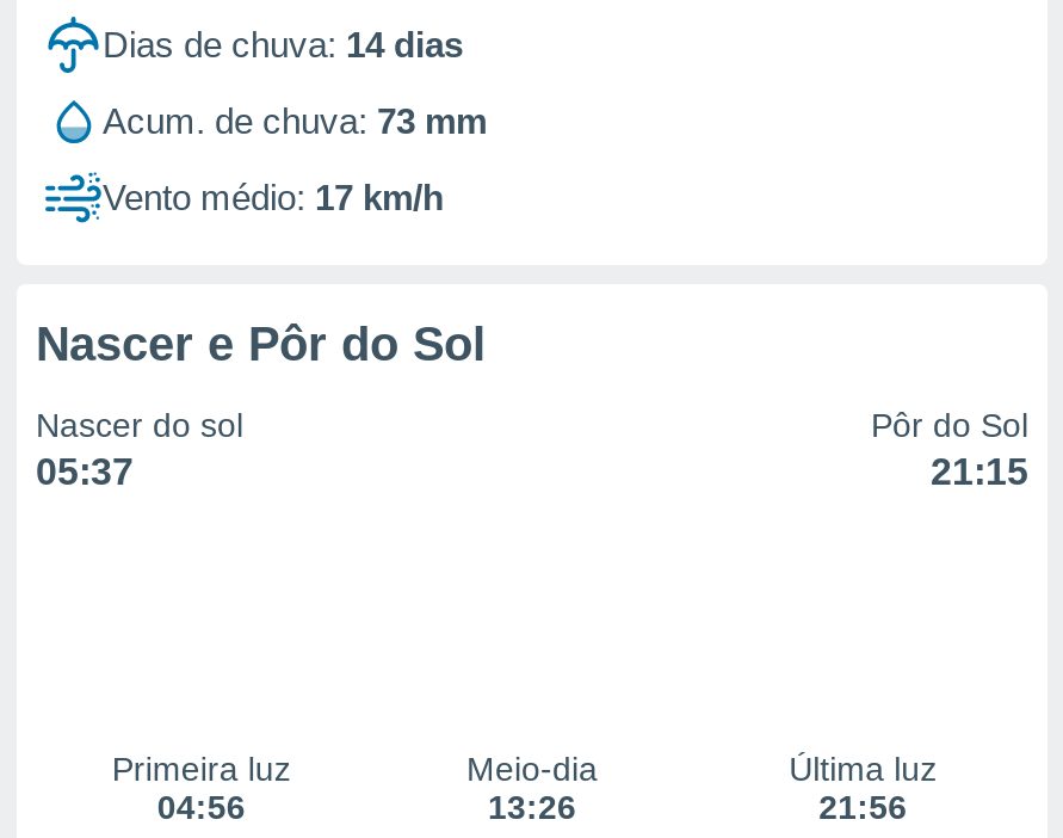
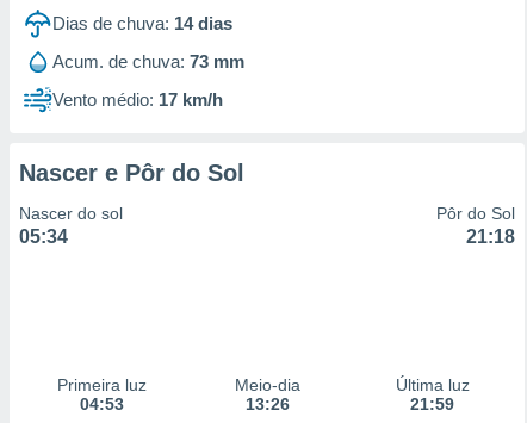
[36,451,134,492] 05:37 -> [19,226,68,247] 05:34
[931,451,1028,492] 21:15 -> [466,226,515,247] 21:18
[157,788,245,826] 04:56 -> [80,394,124,413] 04:53
[819,788,907,826] 21:56 -> [410,394,455,413] 21:59

